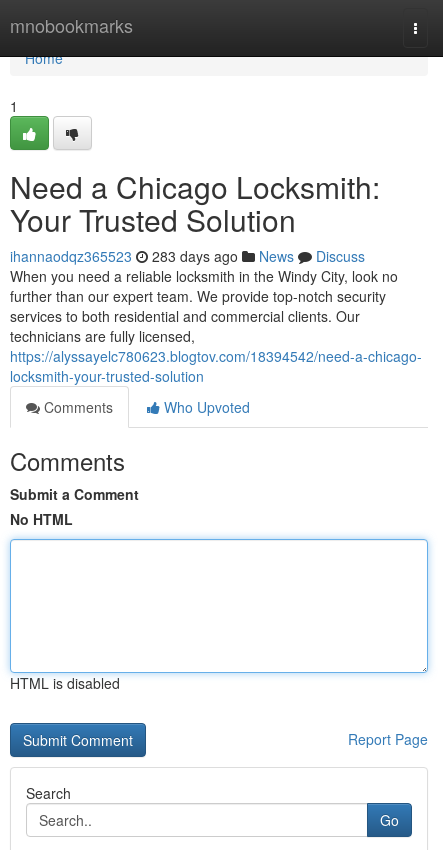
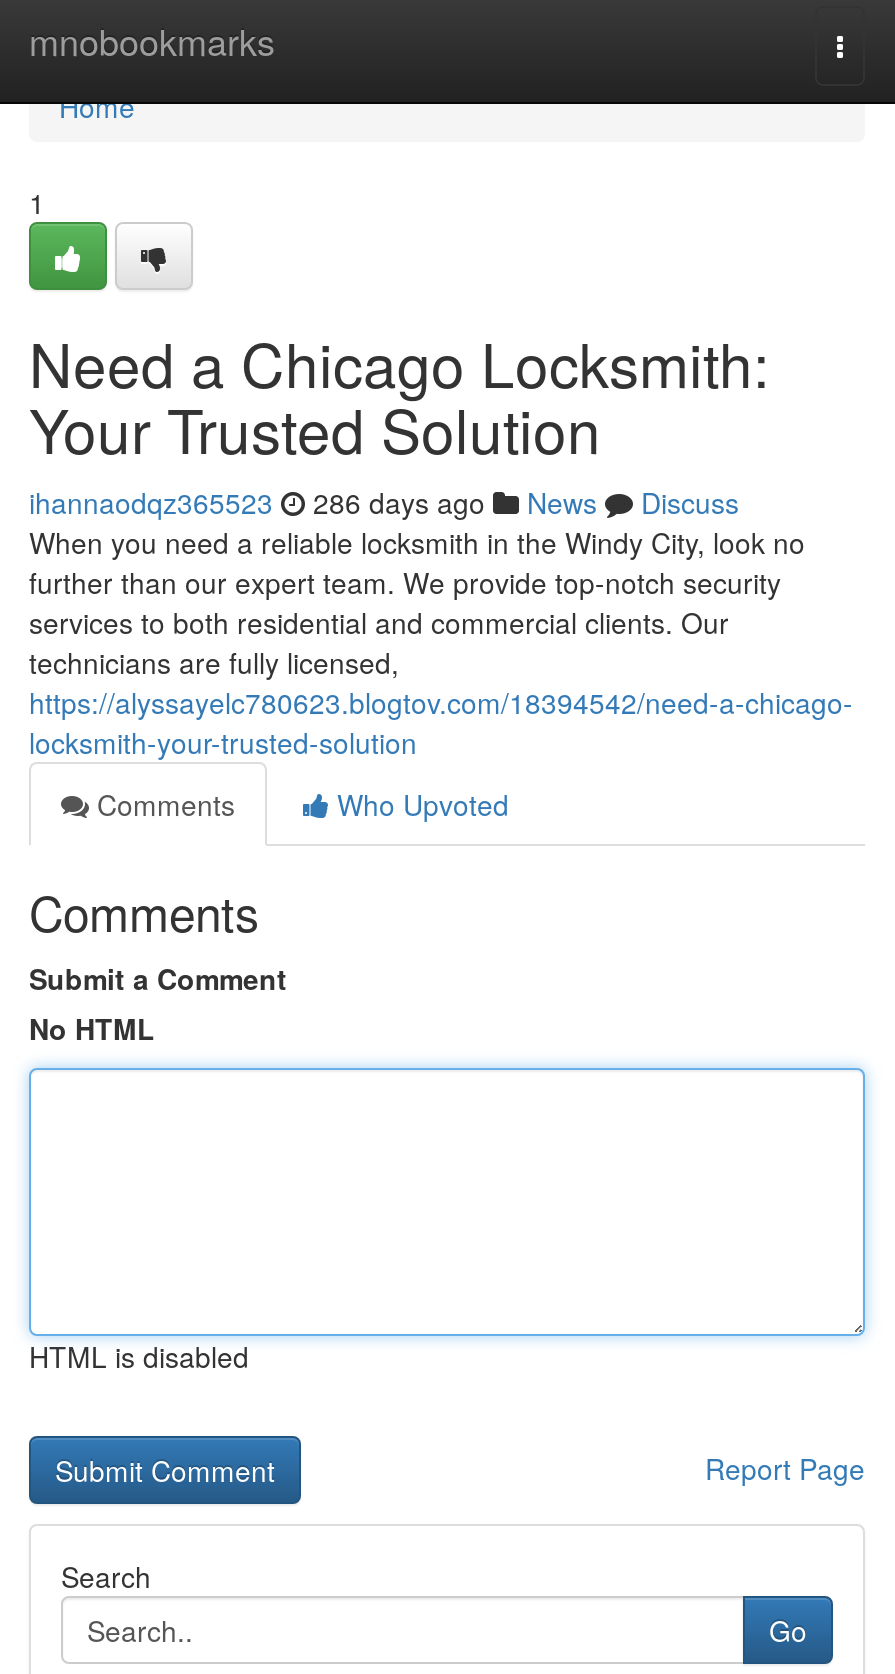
[10,246,365,266] ihannaodqz365523 283 days ago News Discuss -> [29,482,739,522] ihannaodqz365523 286 days ago News Discuss

